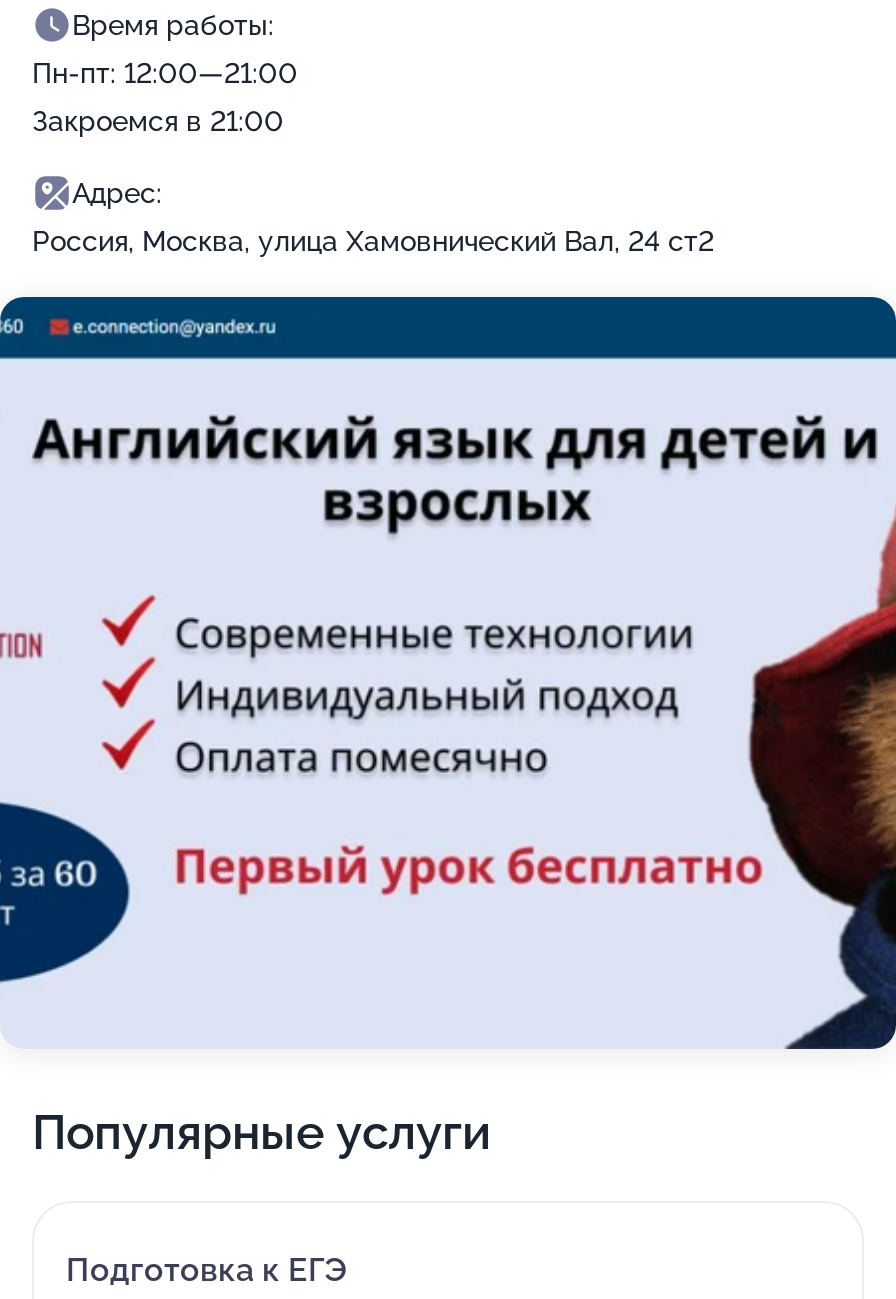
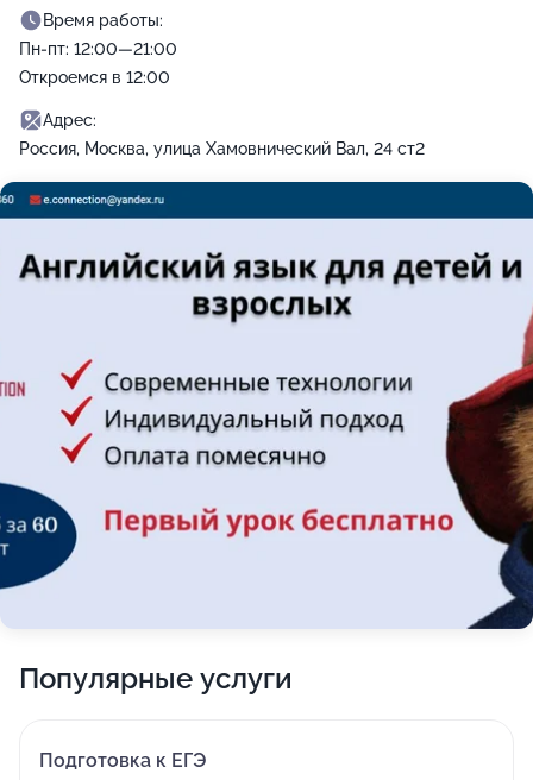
[32,105,284,137] Закроемся в 21:00 -> [19,68,170,87] Откроемся в 12:00

